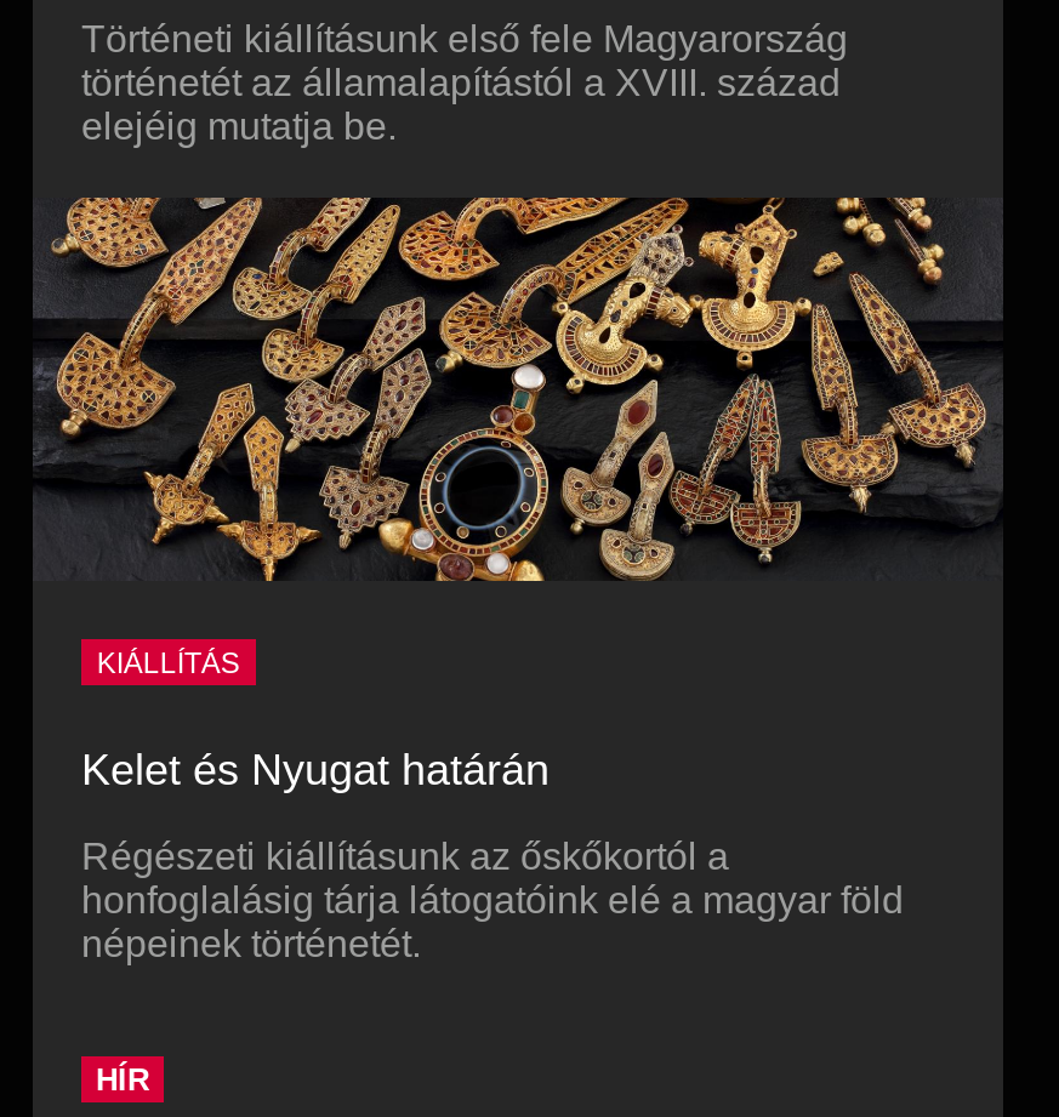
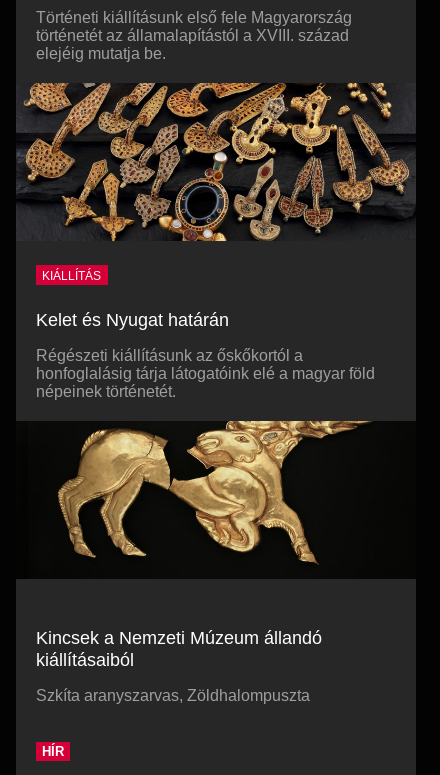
none -> [17,420,414,579] [image]
none -> [36,628,322,704] Kincsek a Nemzeti Múzeum állandó | kiállításaiból | Szkíta aranyszarvas, Zöldhalompuszta

